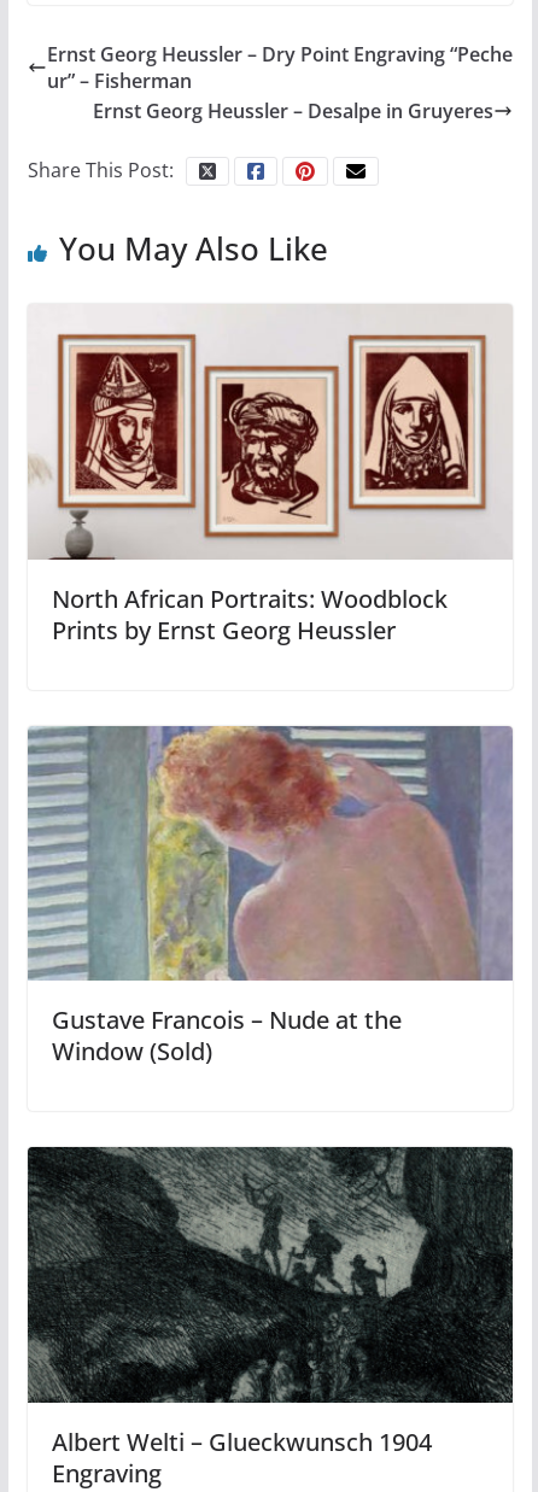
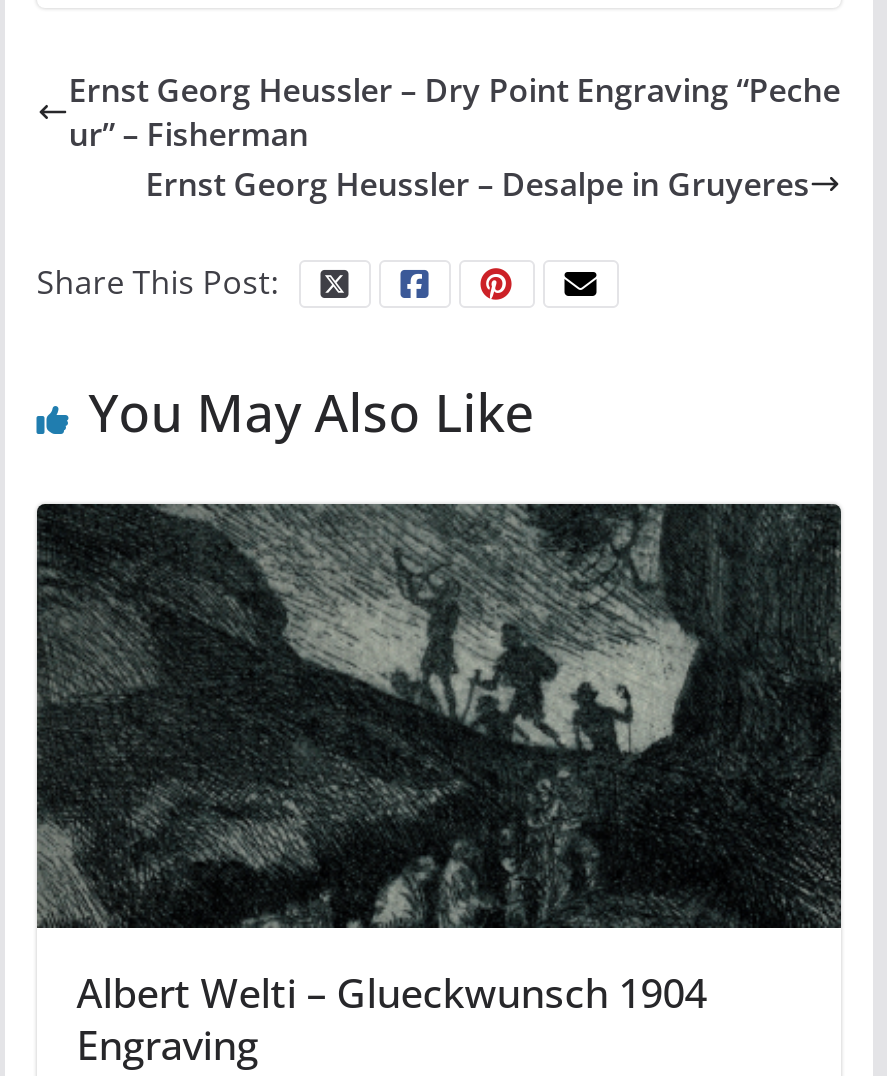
[28,304,511,646] [image] | North African Portraits: Woodblock | Prints by Ernst Georg Heussler -> none
[27,725,514,1068] [image] | Gustave Francois – Nude at the | Window (Sold) -> none

